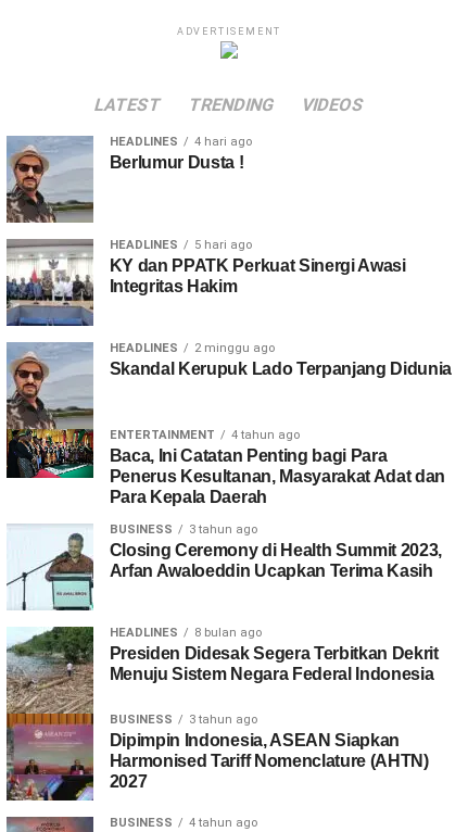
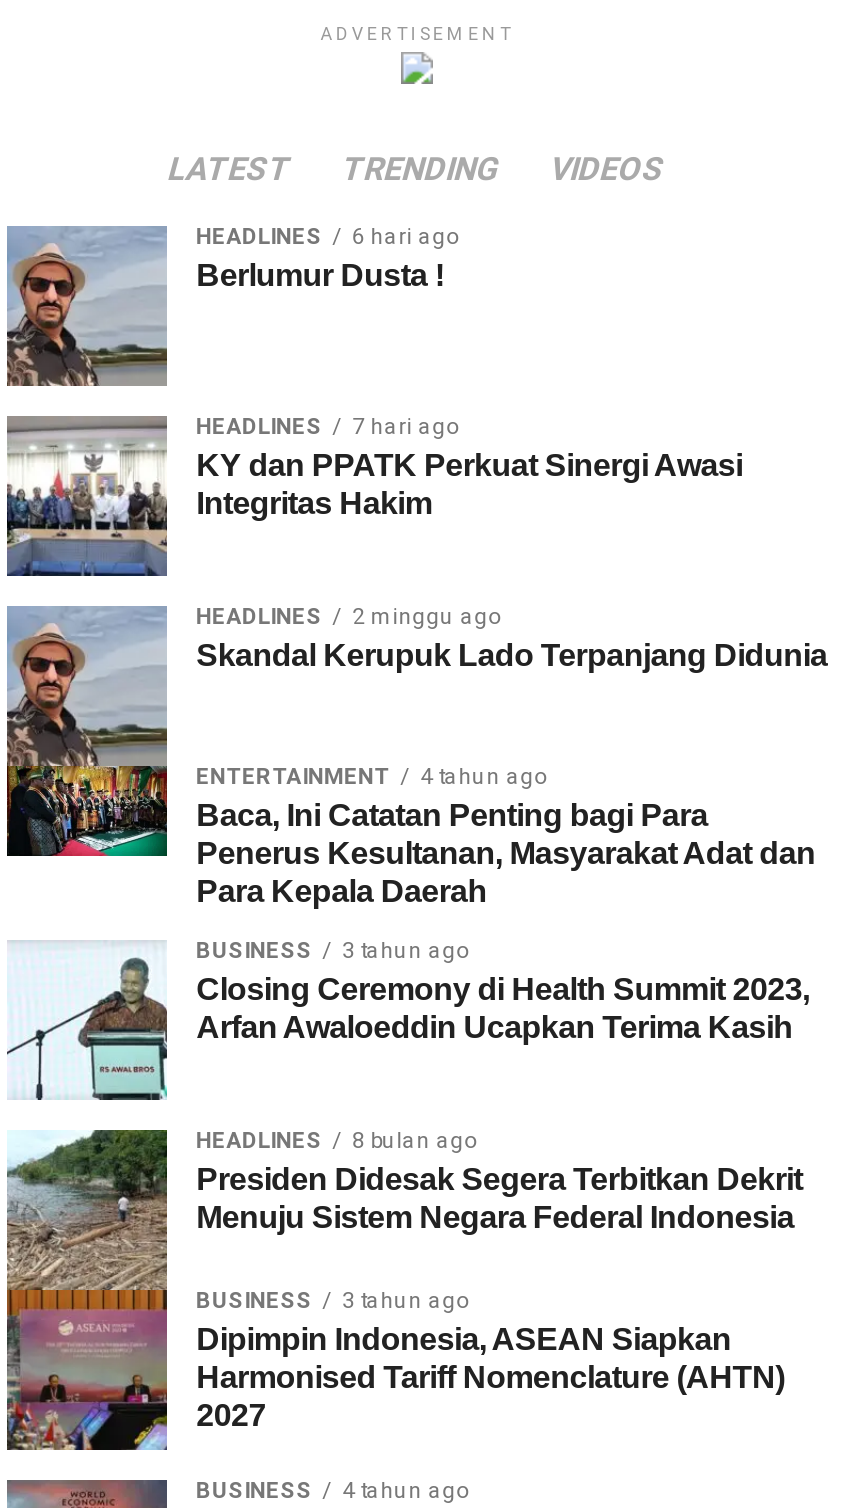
[109,134,252,148] HEADLINES 4 hari ago -> [196,223,458,249] HEADLINES 6 hari ago
[109,237,252,252] HEADLINES 5 hari ago -> [196,413,458,439] HEADLINES 7 hari ago

